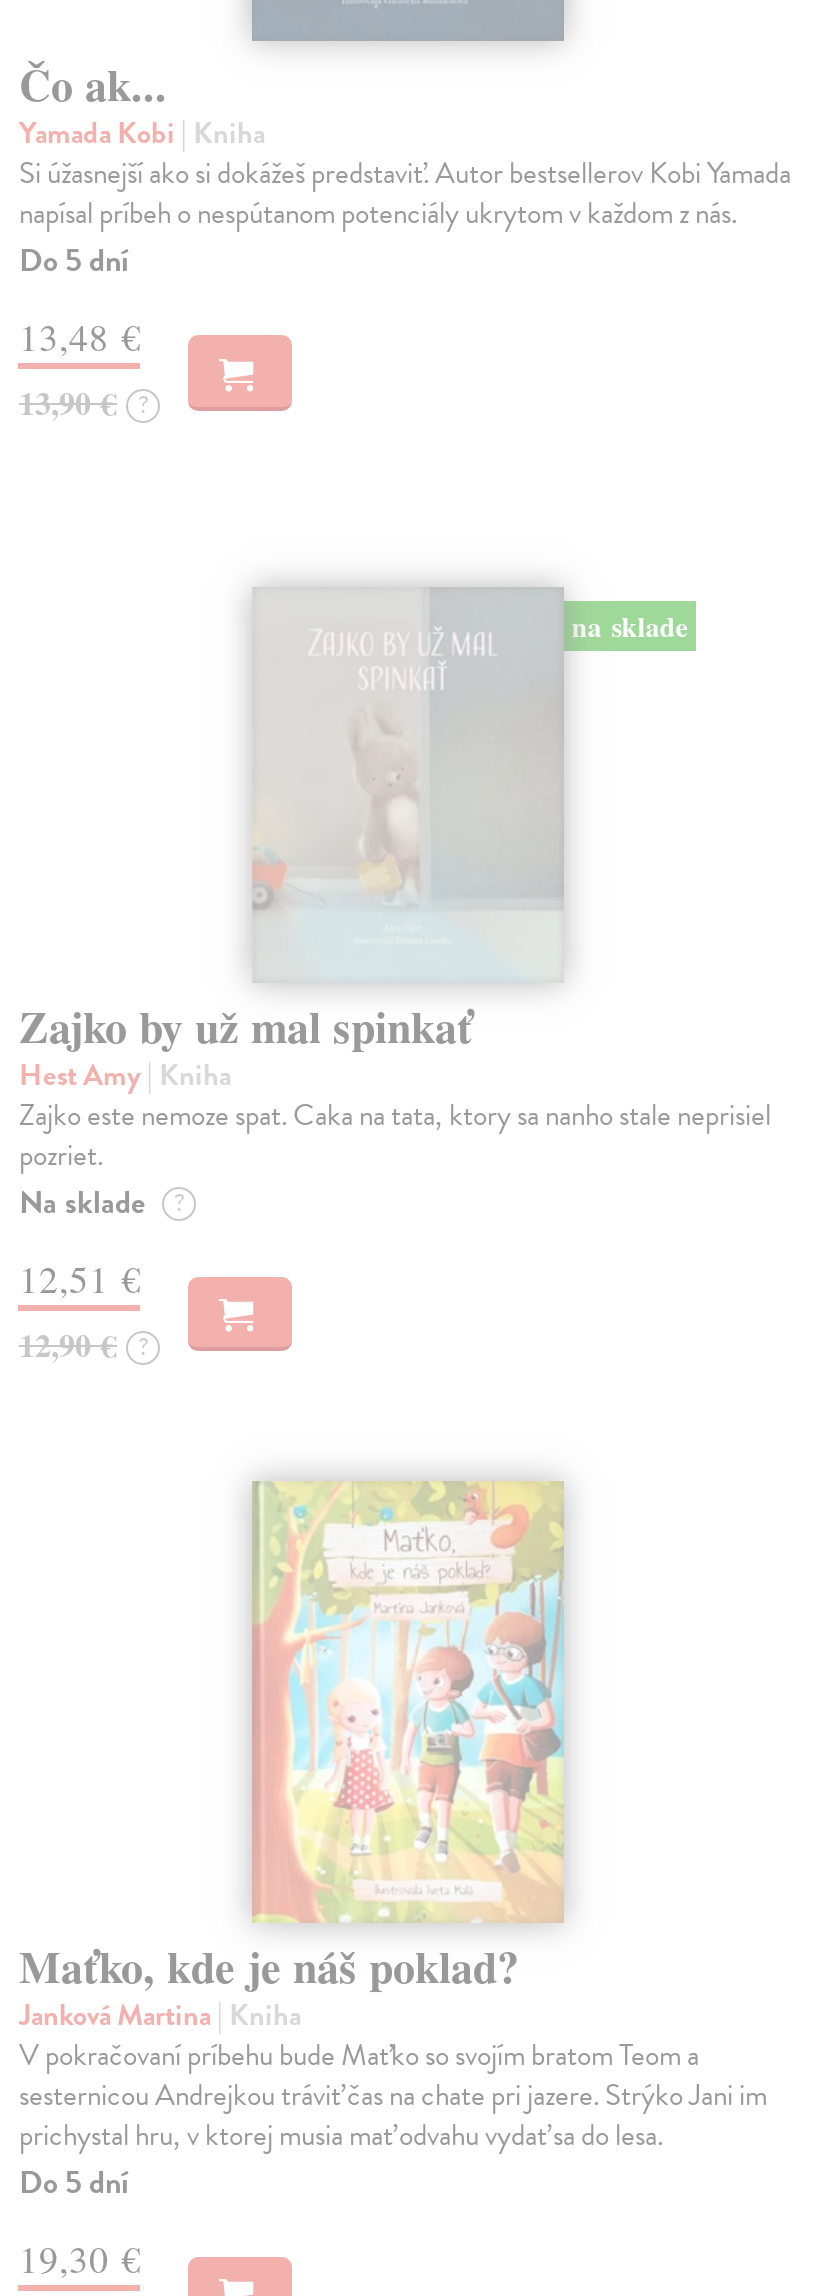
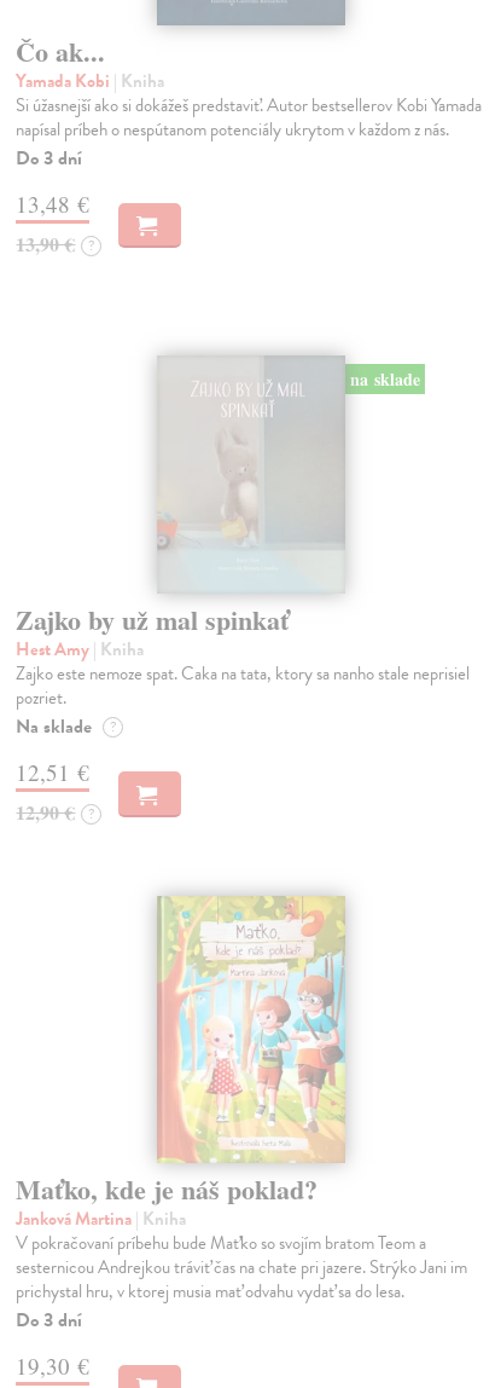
[19,238,129,286] Do 5 dní -> [16,144,83,173] Do 3 dní
[19,2160,129,2208] Do 5 dní -> [16,1306,83,1335] Do 3 dní

